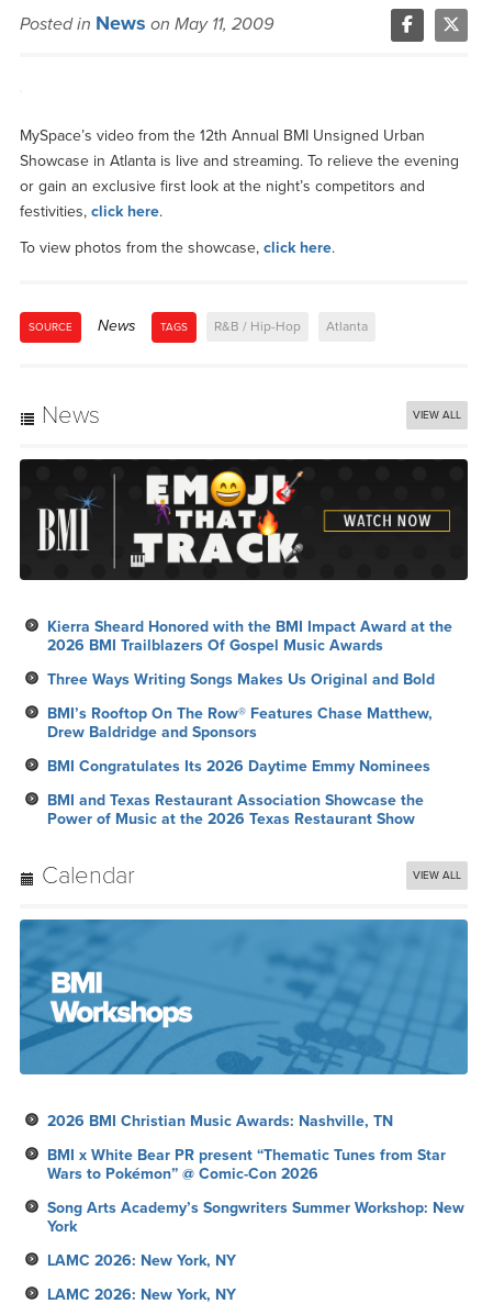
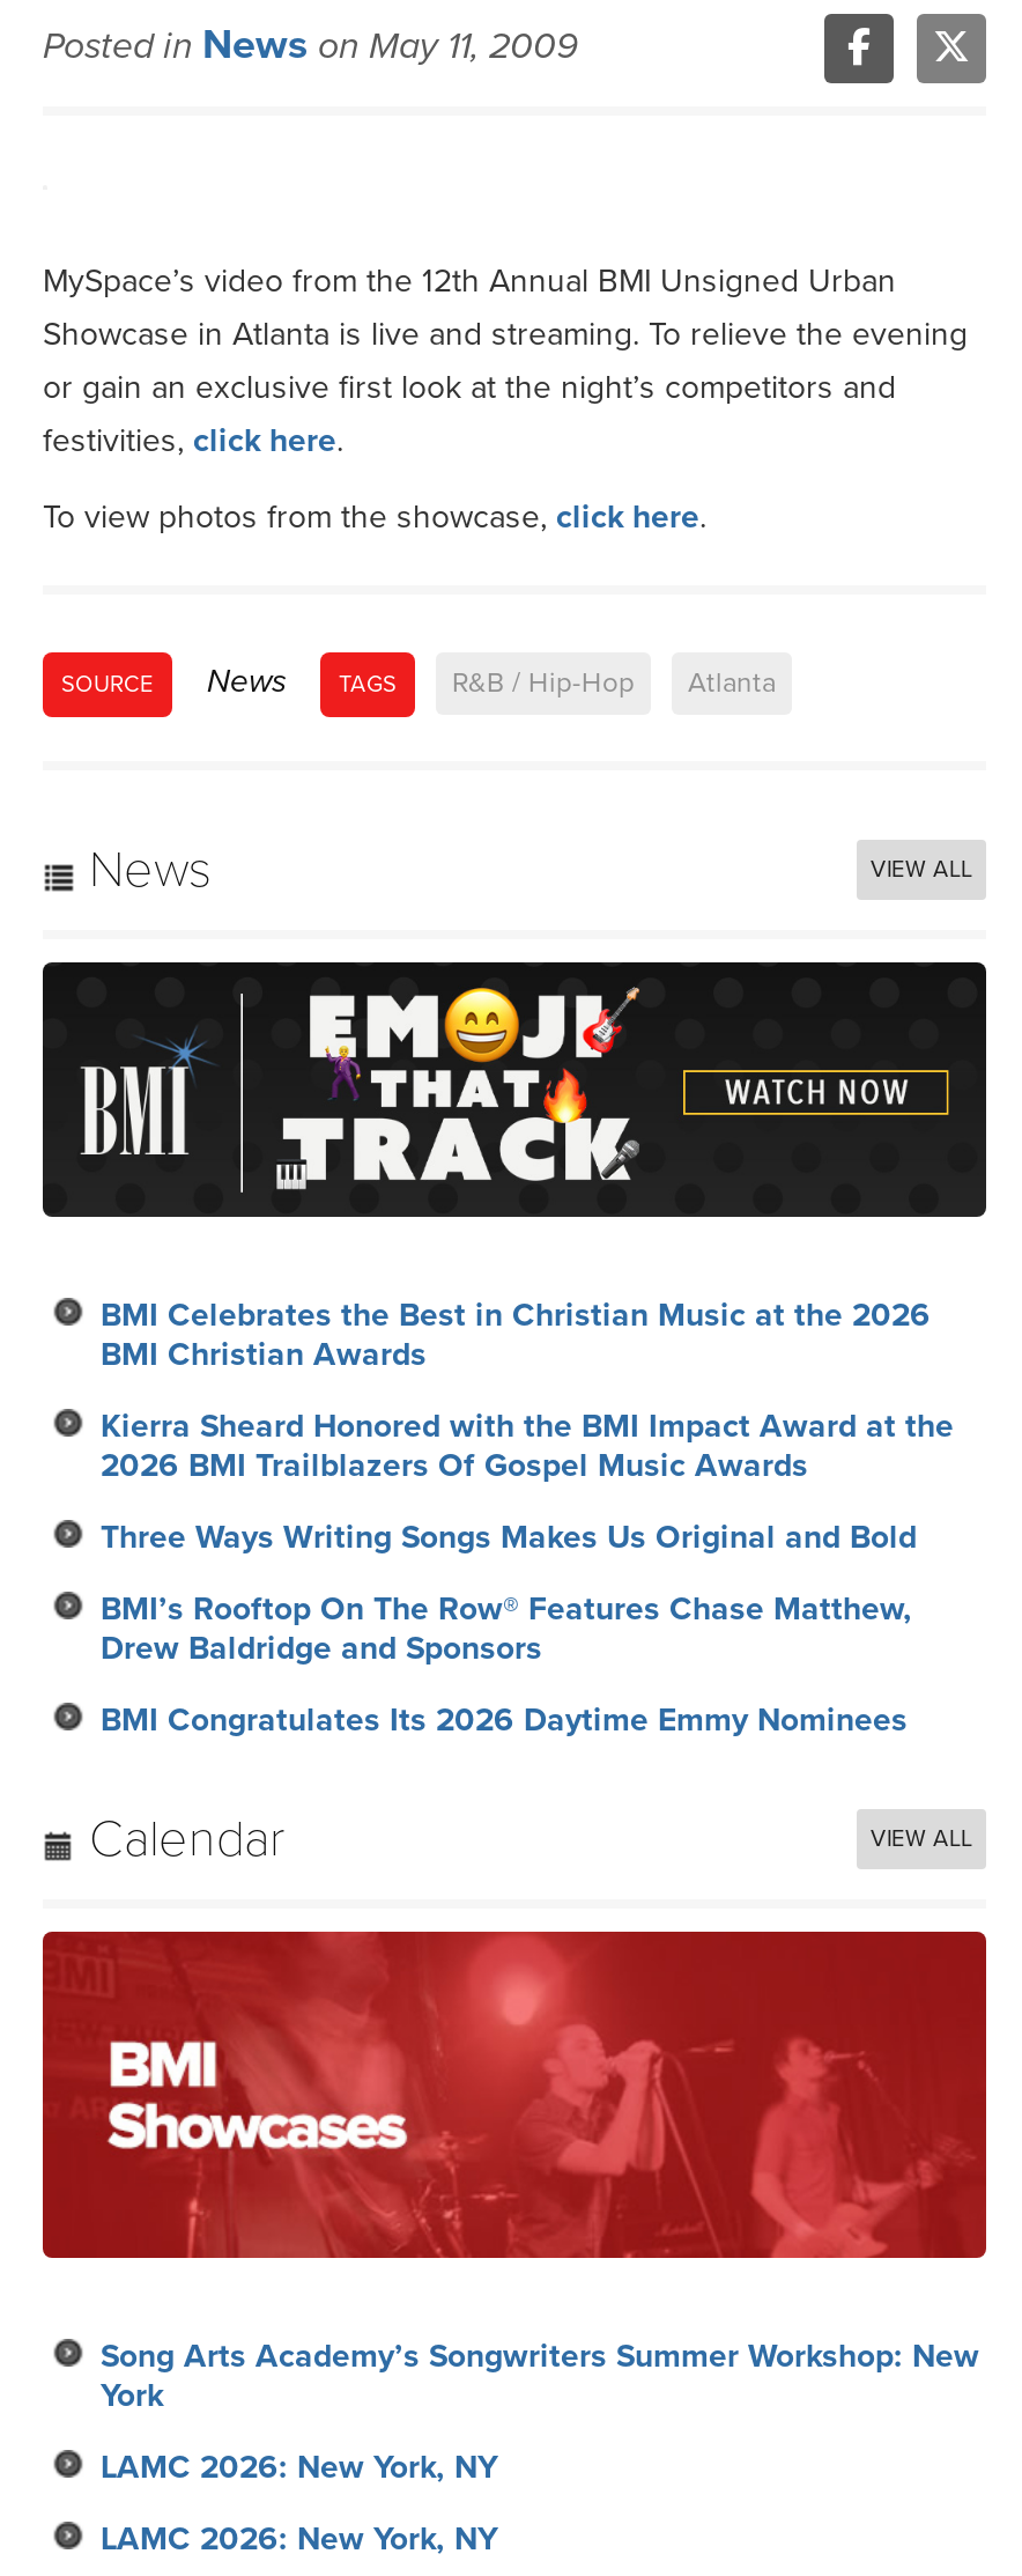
none -> [101,1295,931,1374] BMI Celebrates the Best in Christian Music at the 2026 | BMI Christian Awards
moved [47,617,452,775] -> [101,1406,954,1739]: Kierra Sheard Honored with the BMI Impact Award at the | 2026 BMI Trailblazers Of Gospel Music Awards | Three Ways Writing Songs Makes Us Original and Bold | BMI’s Rooftop On The Row® Features Chase Matthew, | Drew Baldridge and Sponsors | BMI Congratulates Its 2026 Daytime Emmy Nominees
[47,791,424,828] BMI and Texas Restaurant Association Showcase the | Power of Music at the 2026 Texas Restaurant Show -> none
[19,918,469,1076] [image] -> [40,1929,988,2260] [image]
[47,1112,446,1183] 2026 BMI Christian Music Awards: Nashville, TN | BMI x White Bear PR present “Thematic Tunes from Star | Wars to Pokémon” @ Comic-Con 2026 -> none

